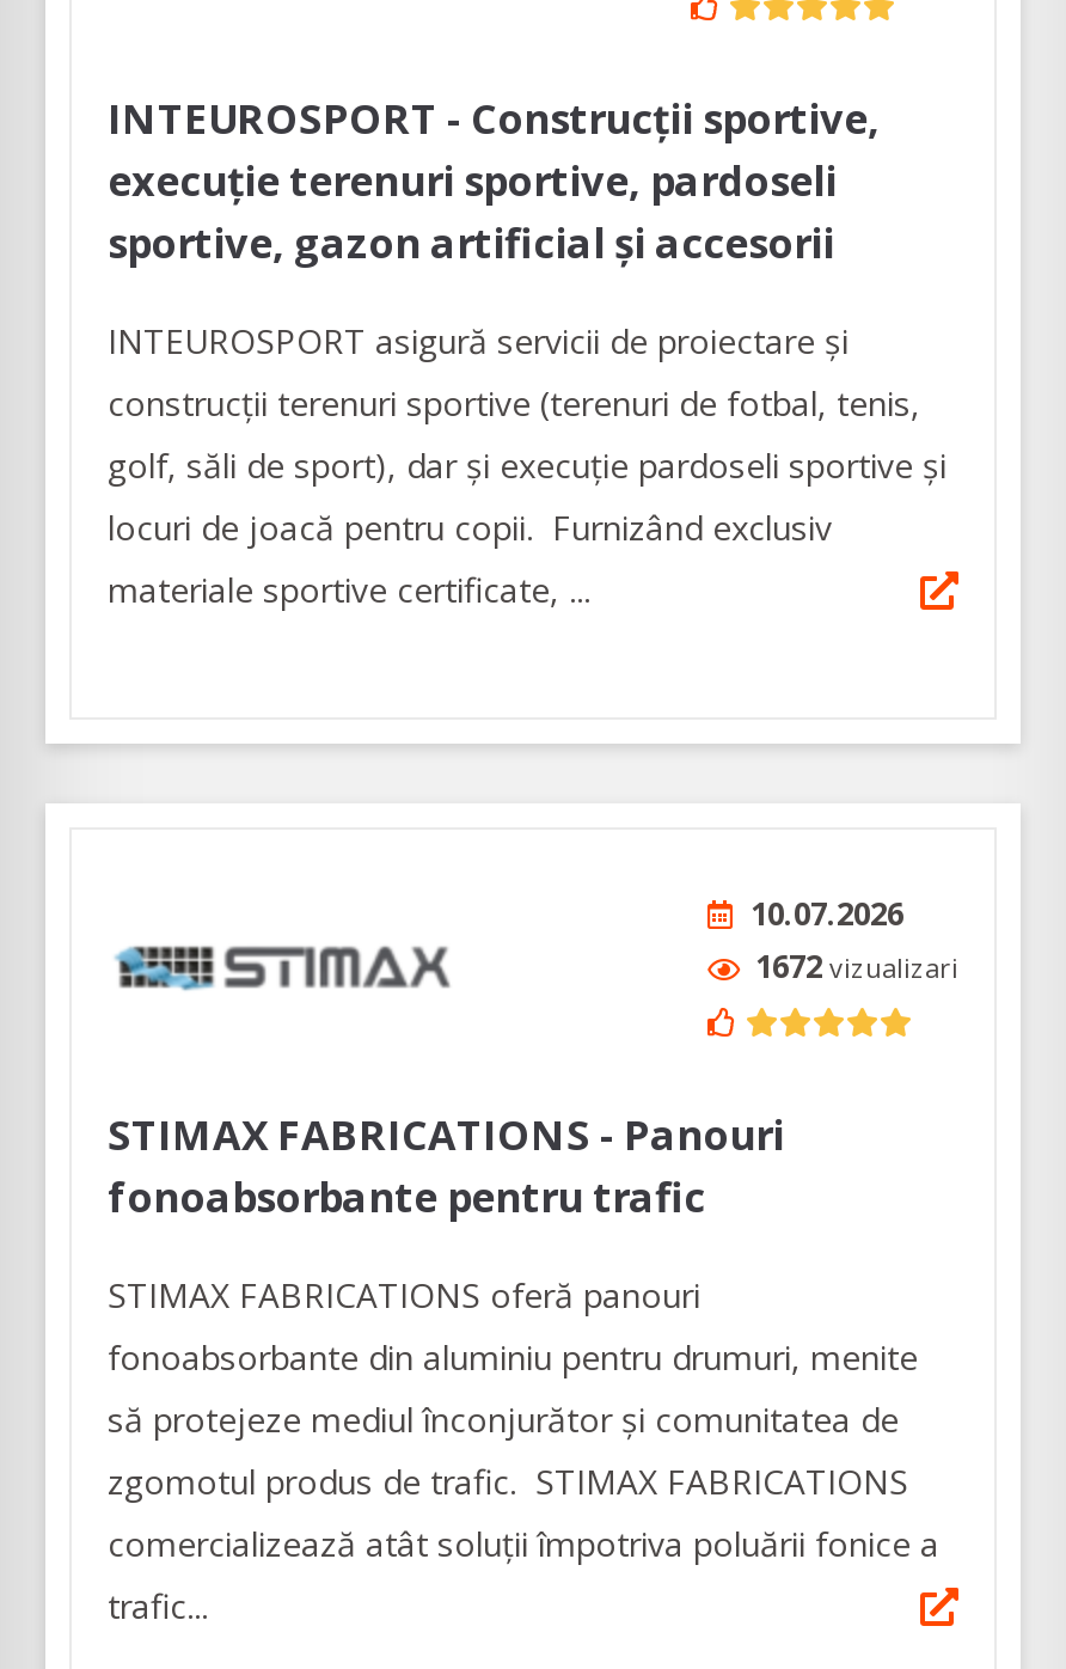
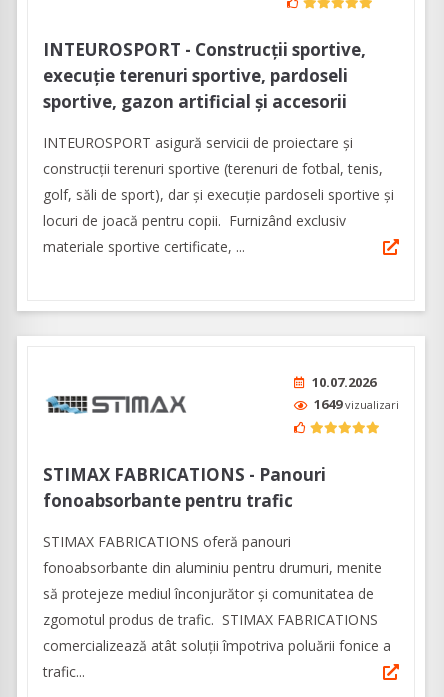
[755,945,958,988] 1672vizualizari -> [314,395,399,413] 1649vizualizari

